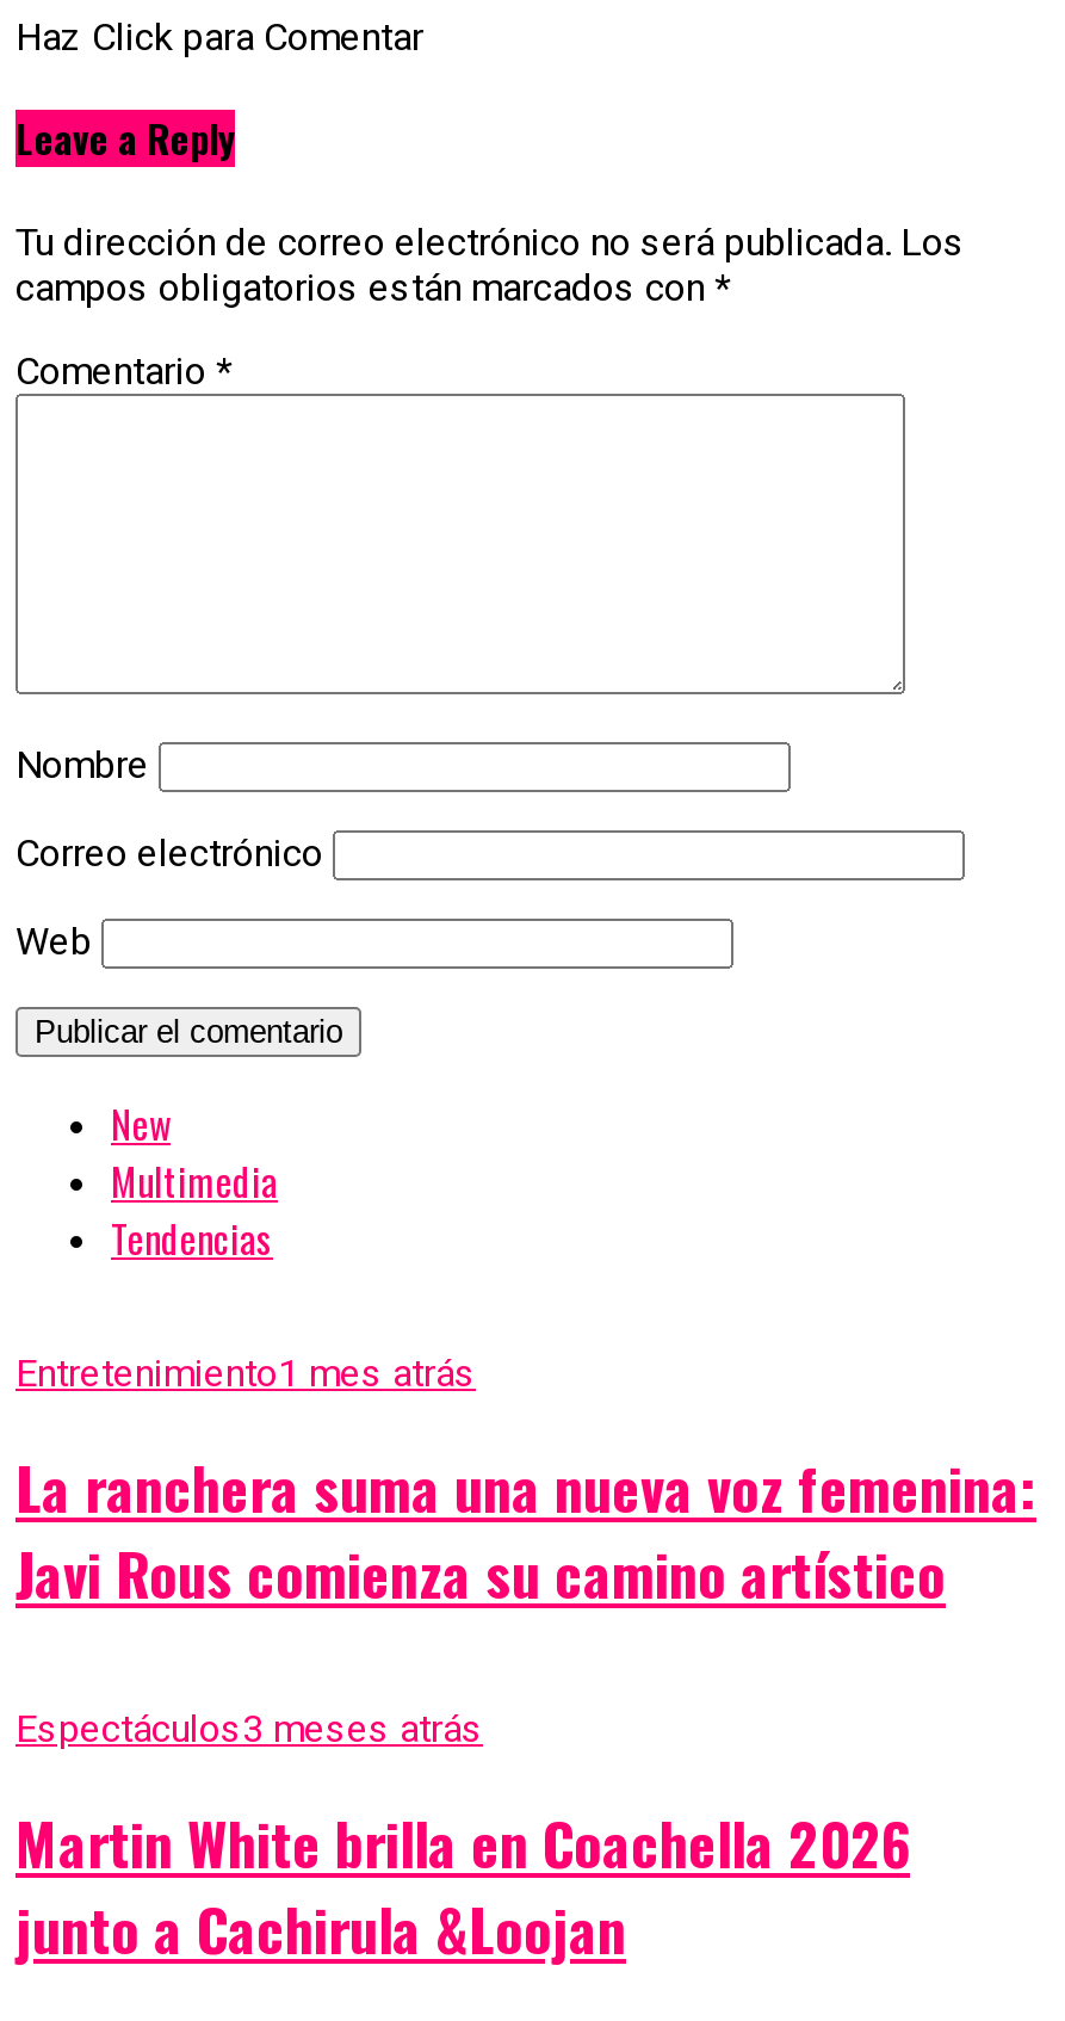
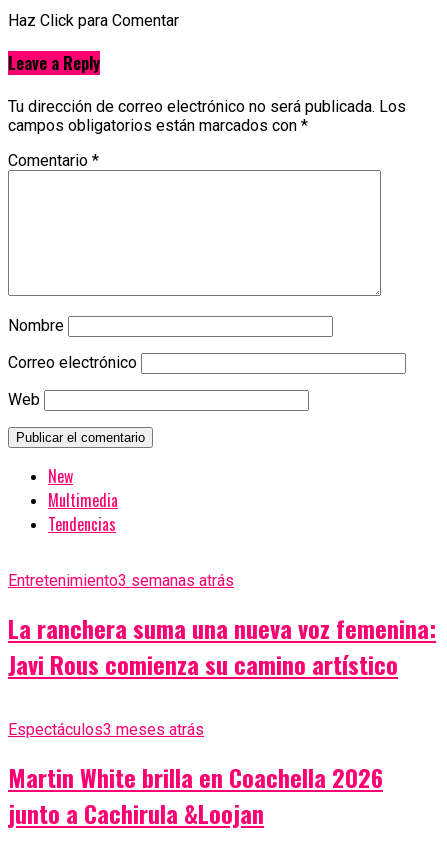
[16,1350,476,1395] Entretenimiento1 mes atrás -> [8,571,234,590] Entretenimiento3 semanas atrás

